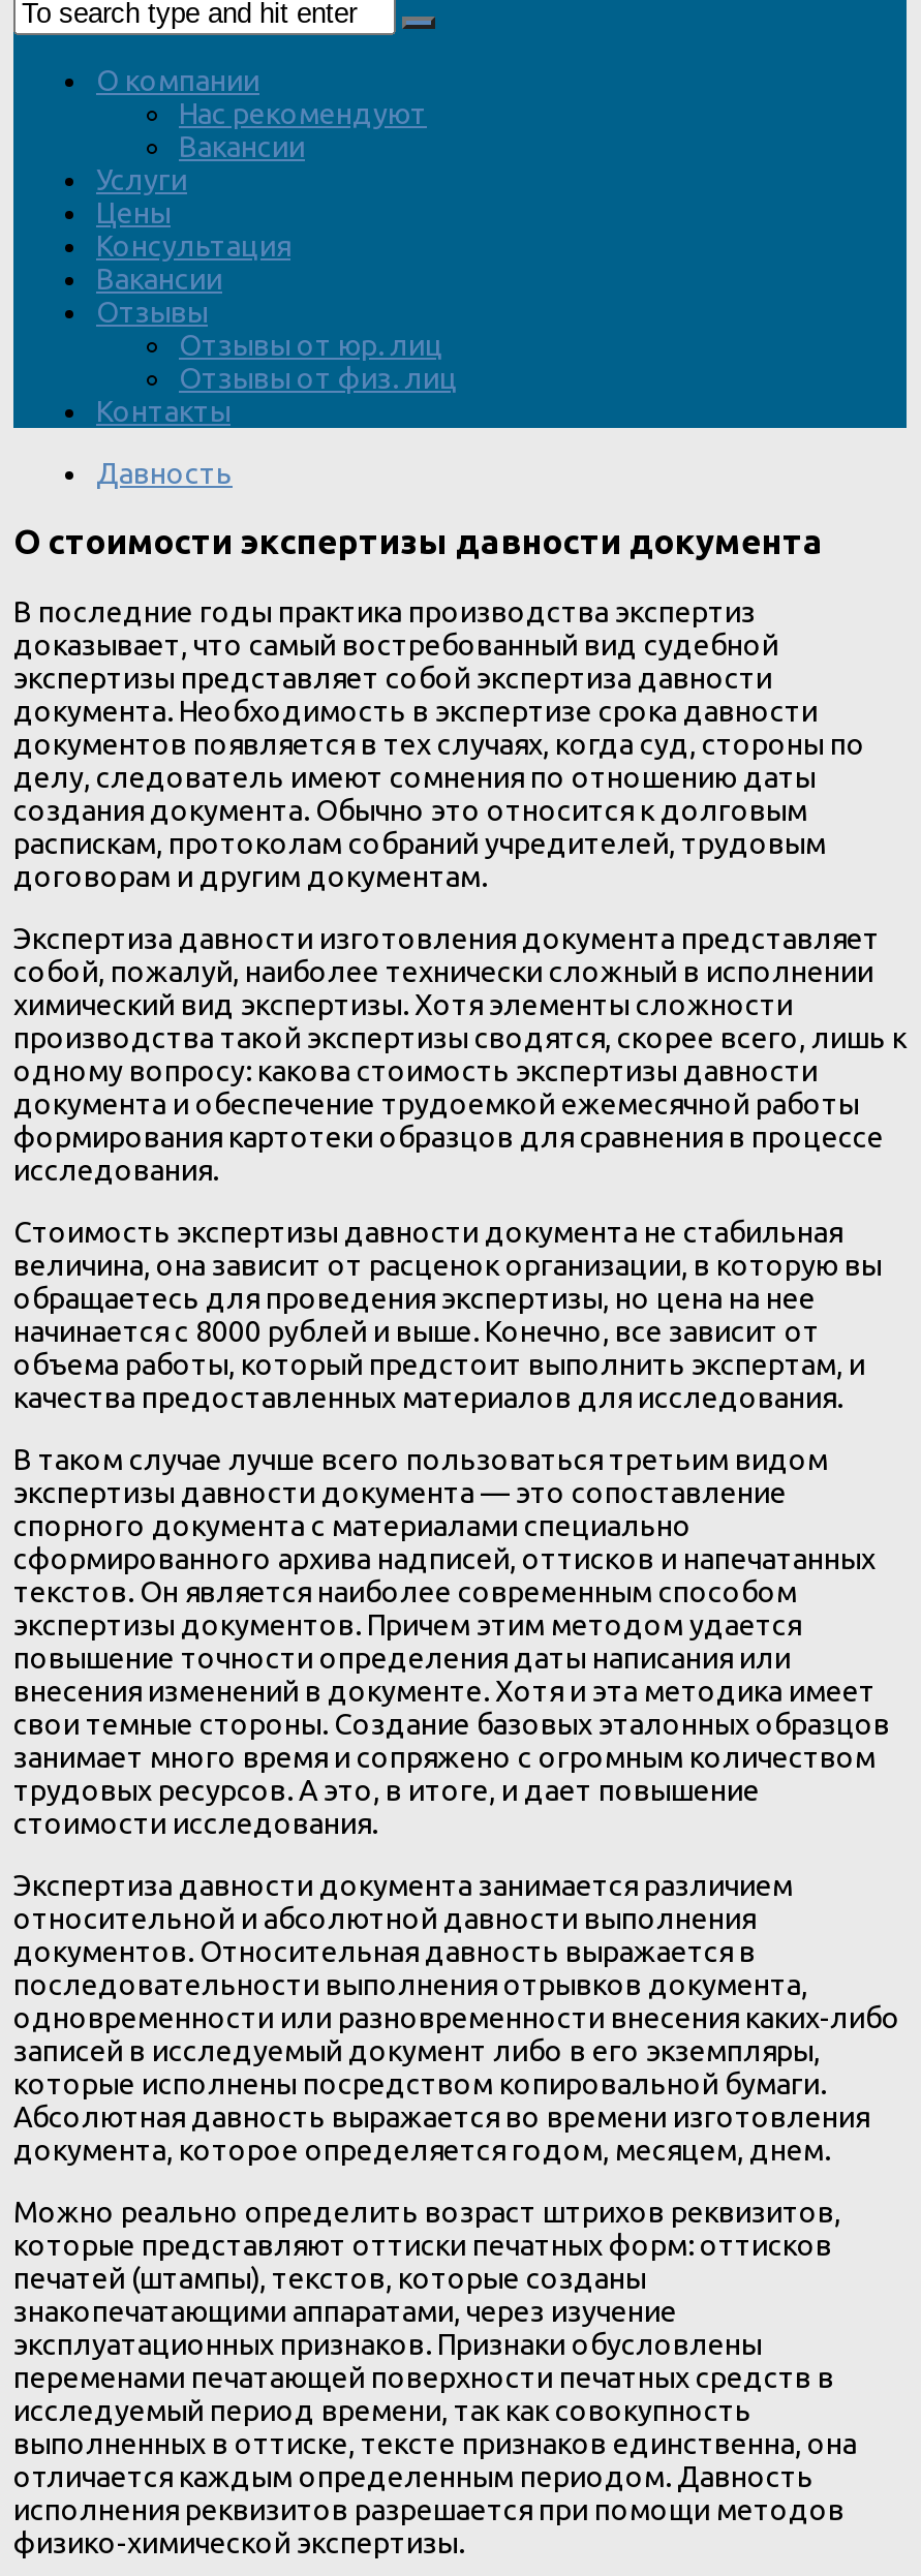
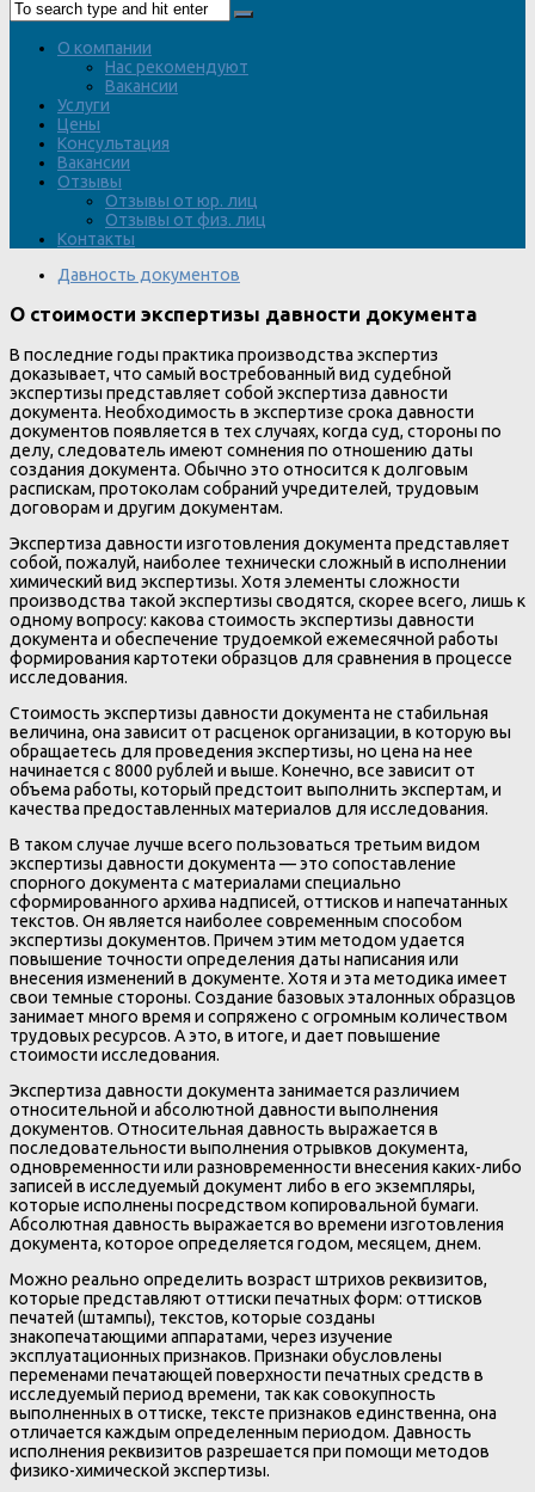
[96,457,233,490] Давность -> [57,265,240,284] Давность документов

